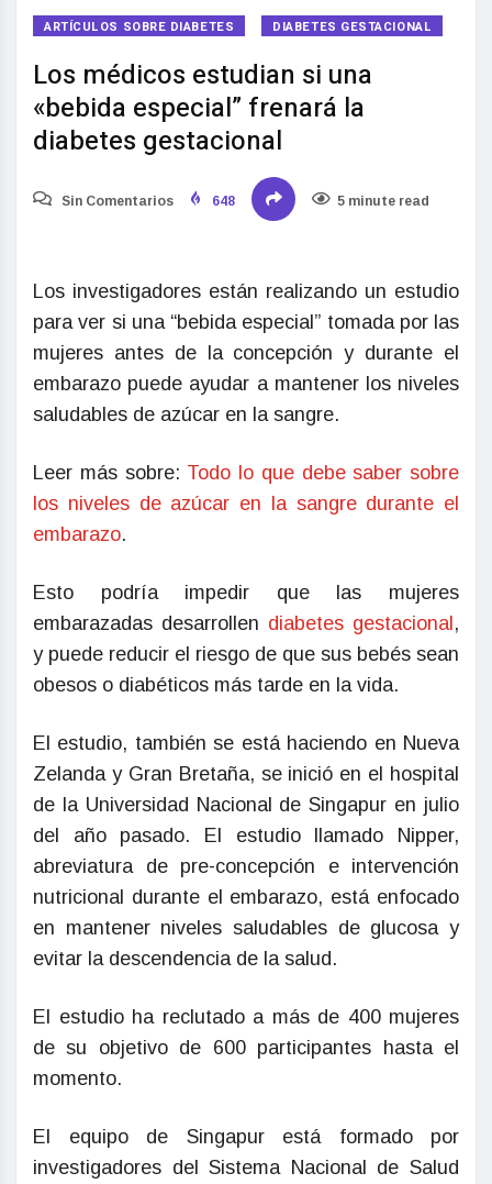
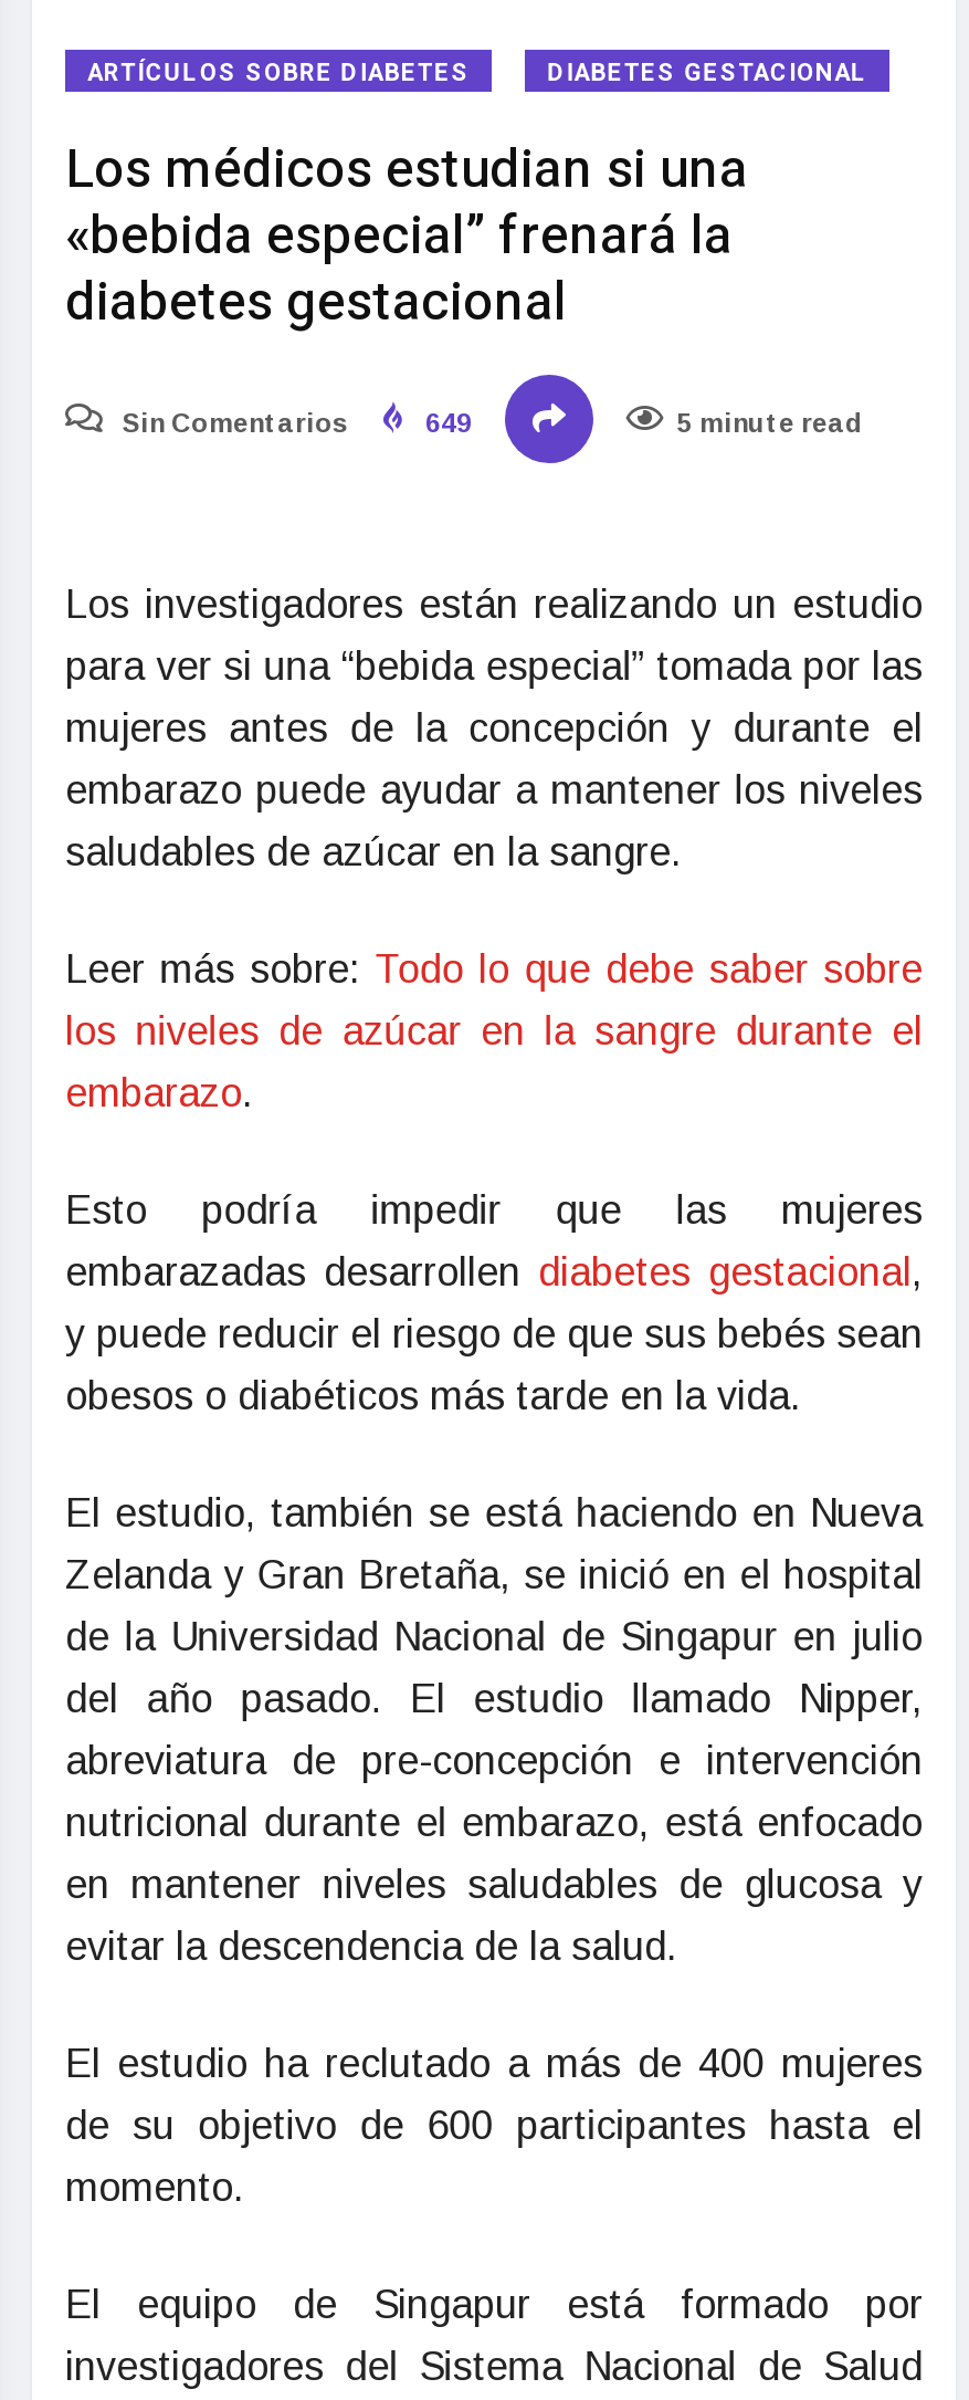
[209,194,235,209] 648 -> [419,408,472,439] 649

